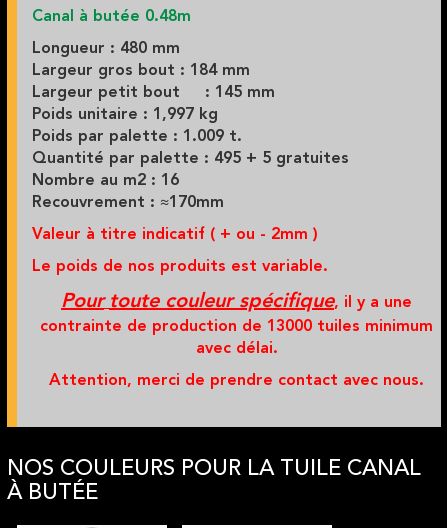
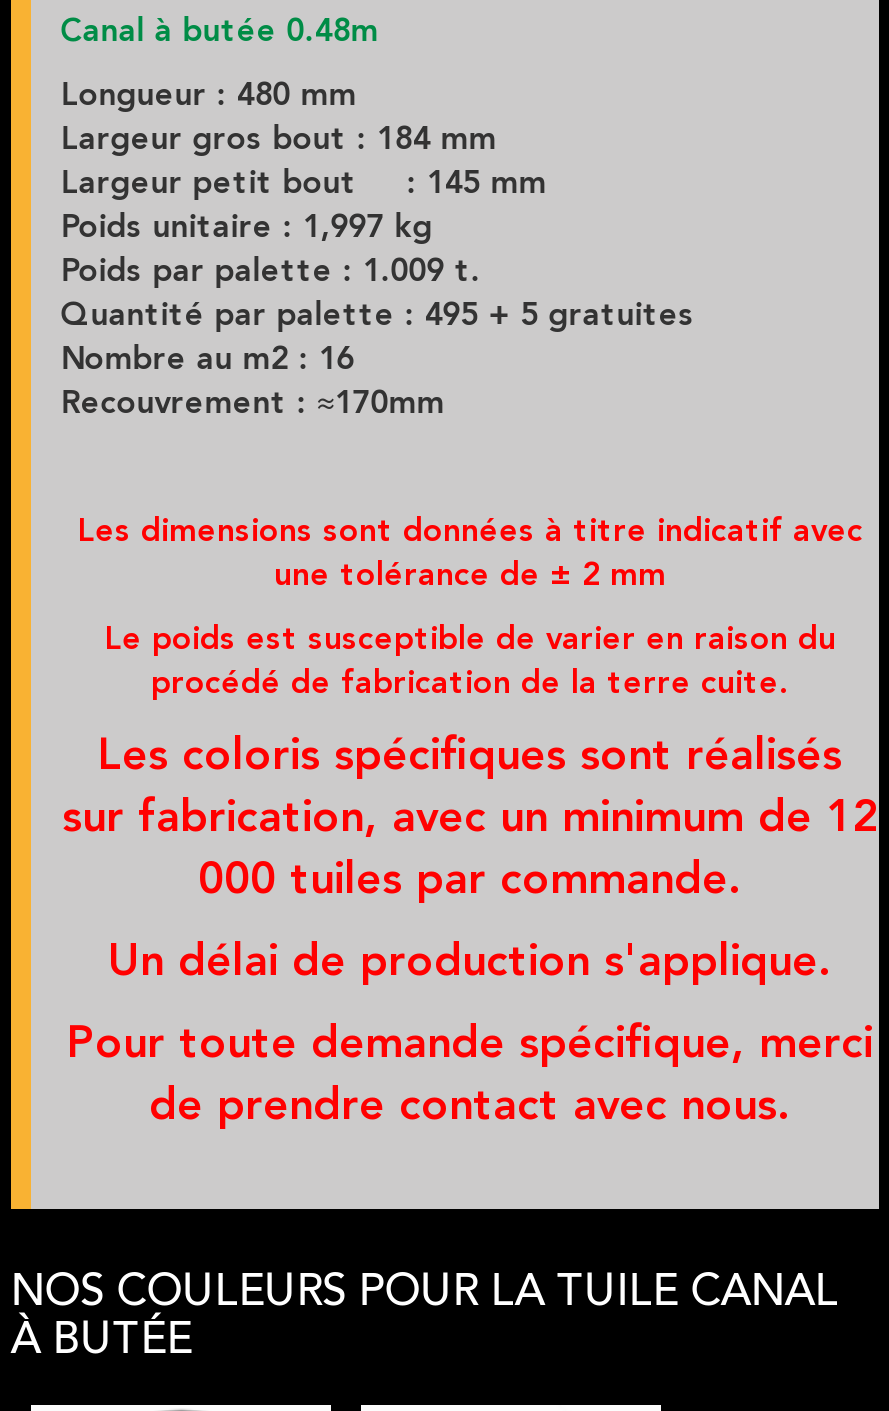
[32,227,433,389] Valeur à titre indicatif ( + ou - 2mm ) | Le poids de nos produits est variable. | Pour toute couleur spécifique, il y a une | contrainte de production de 13000 tuiles minimum | avec délai. | Attention, merci de prendre contact avec nous. -> [62,517,878,1129] Les dimensions sont données à titre indicatif avec | une tolérance de ± 2 mm | Le poids est susceptible de varier en raison du | procédé de fabrication de la terre cuite. | Les coloris spécifiques sont réalisés | sur fabrication, avec un minimum de 12 | 000 tuiles par commande. | Un délai de production s'applique. | Pour toute demande spécifique, merci | de prendre contact avec nous.

